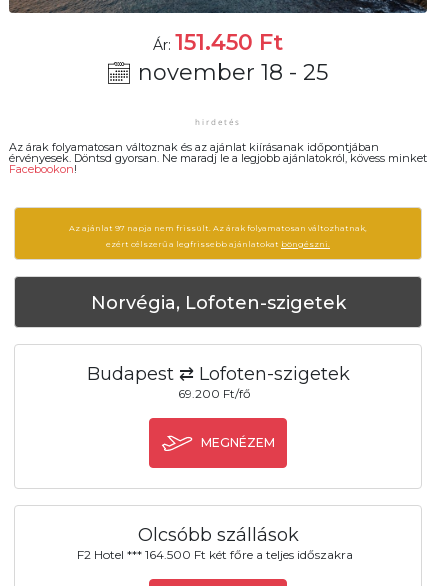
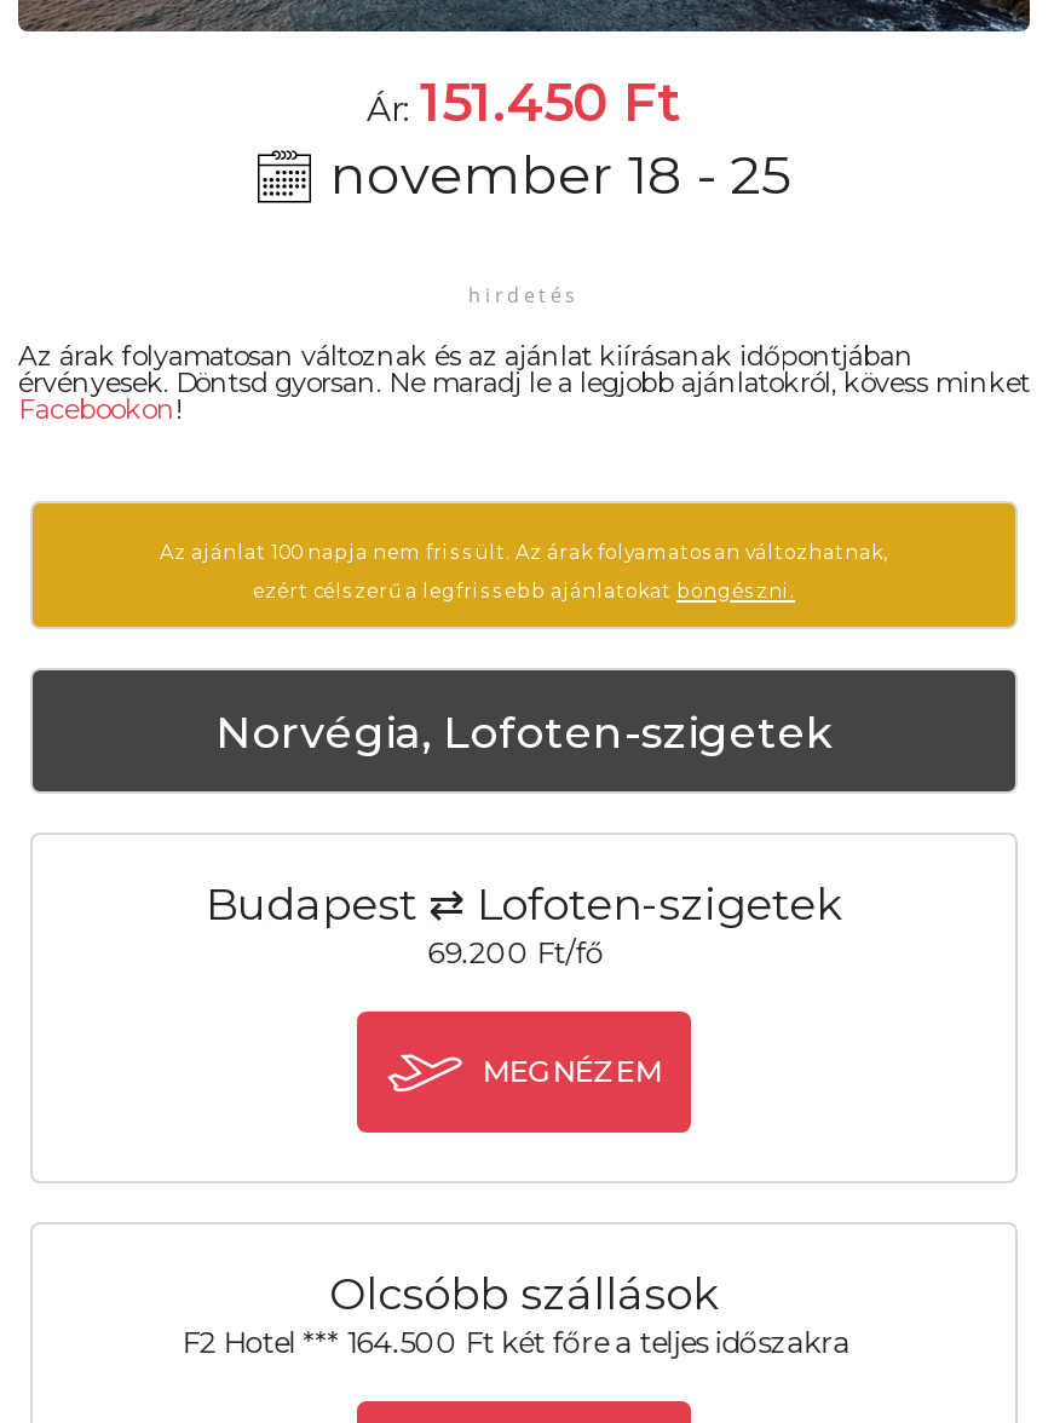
[69,223,367,233] Az ajánlat 97 napja nem frissült. Az árak folyamatosan változhatnak, -> [160,539,888,563] Az ajánlat 100 napja nem frissült. Az árak folyamatosan változhatnak,

